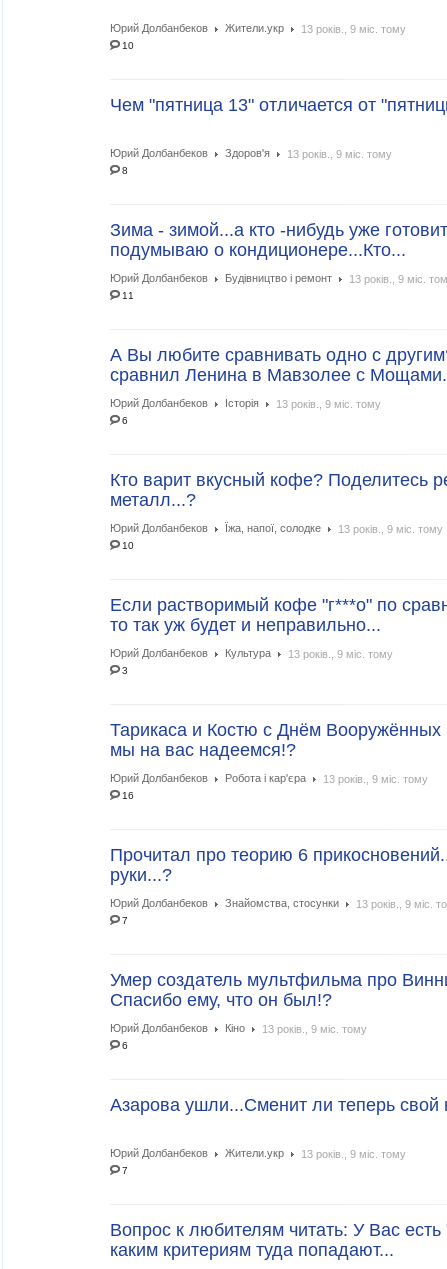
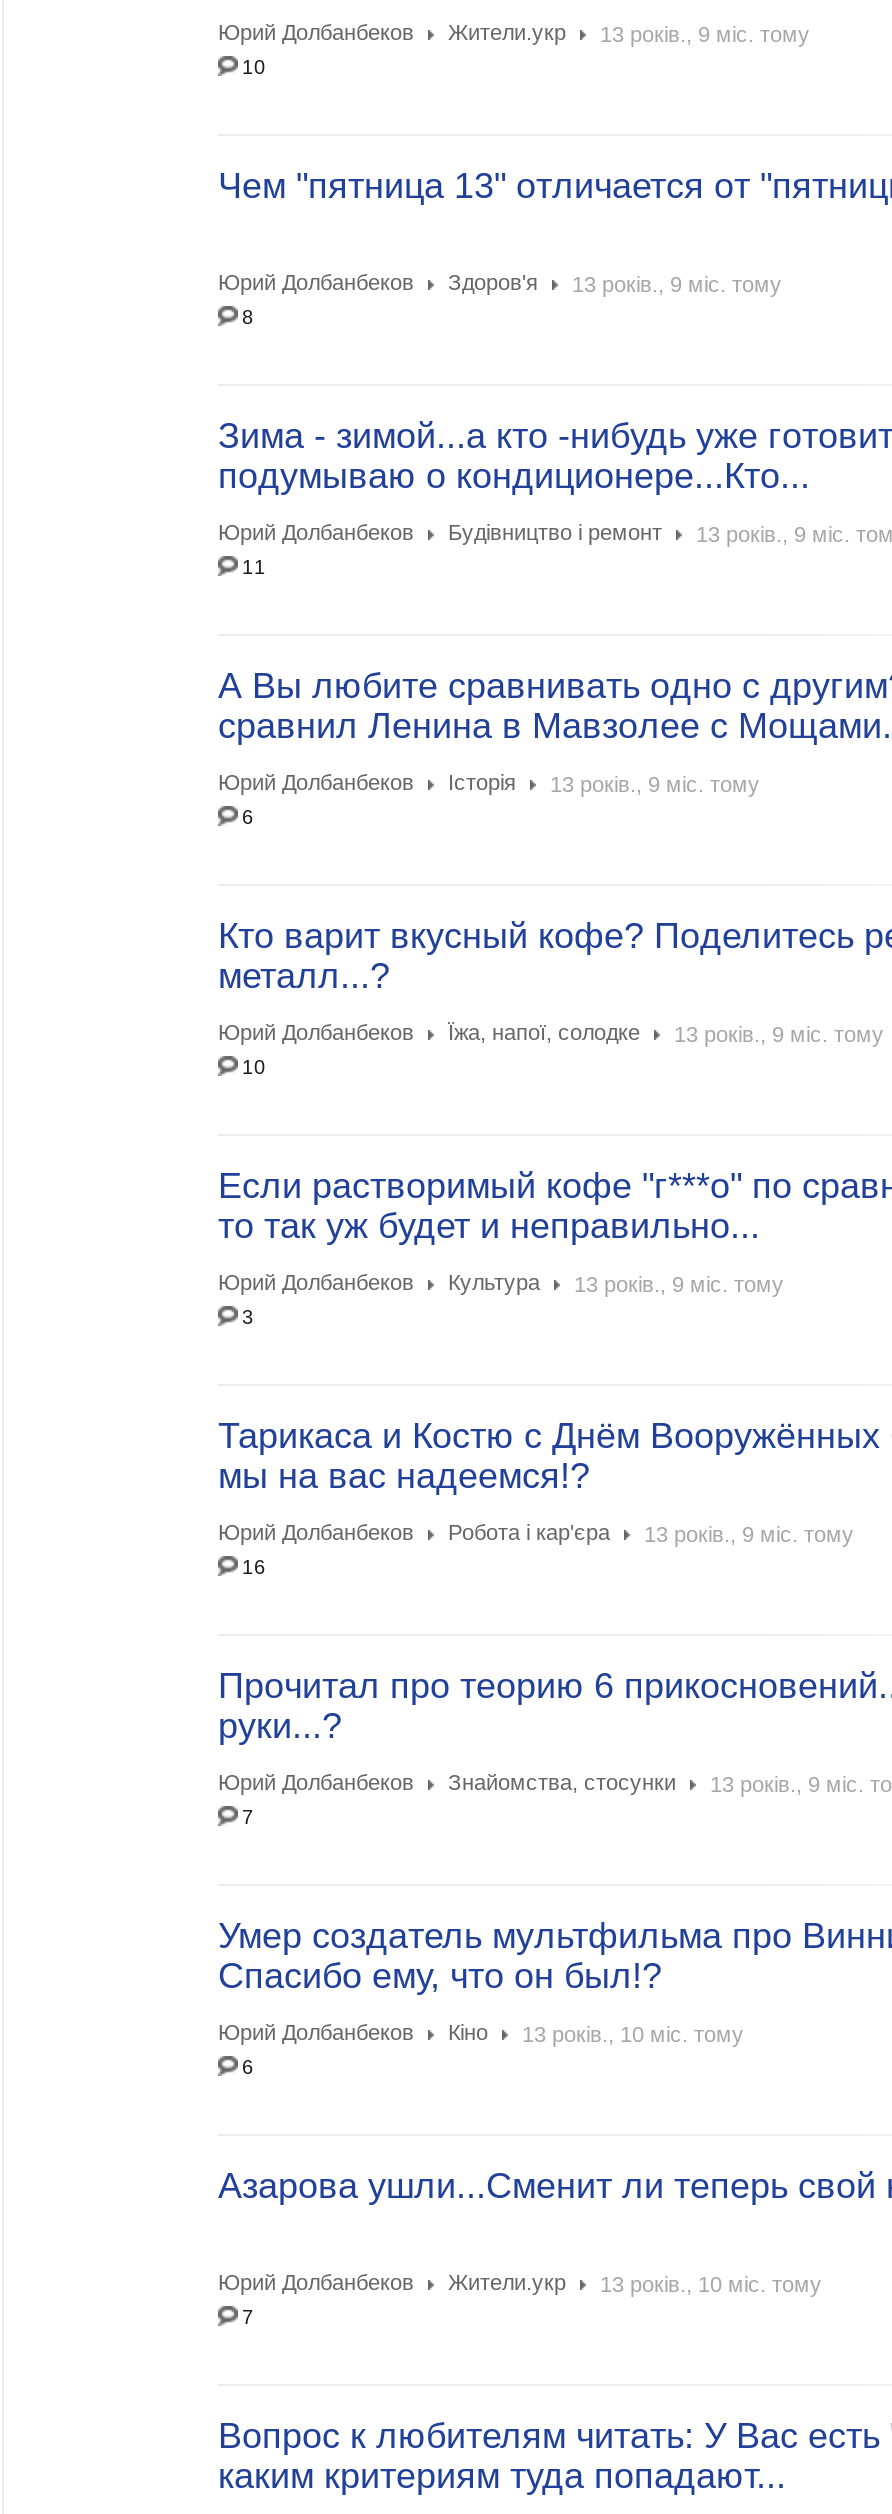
[262,1023,367,1035] 13 років., 9 міс. тому -> [522,2022,744,2046] 13 років., 10 міс. тому
[301,1148,406,1160] 13 років., 9 міс. тому -> [600,2272,822,2296] 13 років., 10 міс. тому

